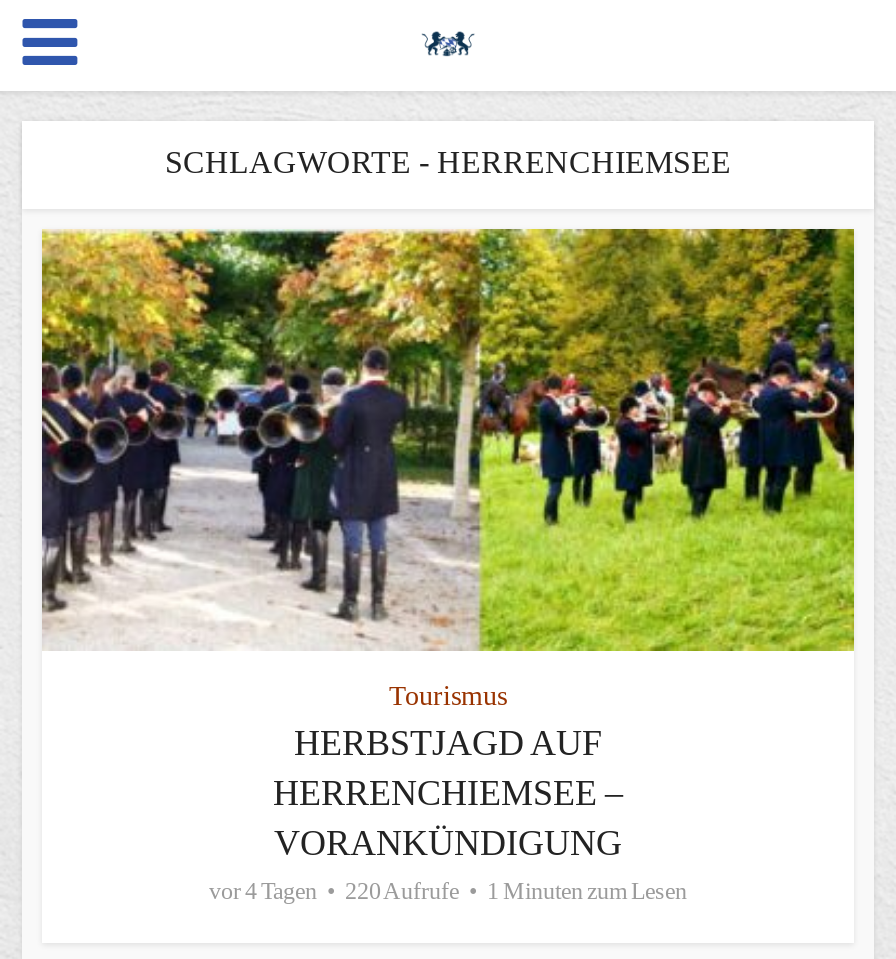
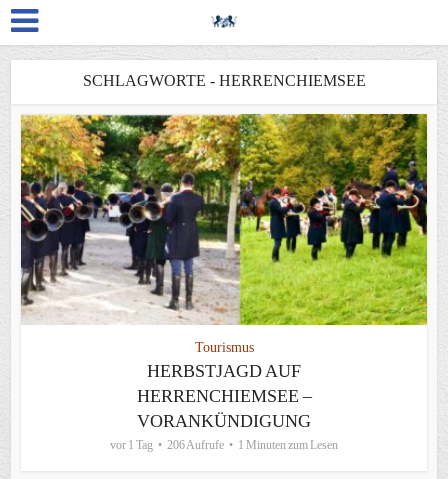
[209,877,317,905] vor 4 Tagen -> [110,438,153,452] vor 1 Tag
[345,877,459,905] 220 Aufrufe -> [167,438,224,452] 206 Aufrufe

